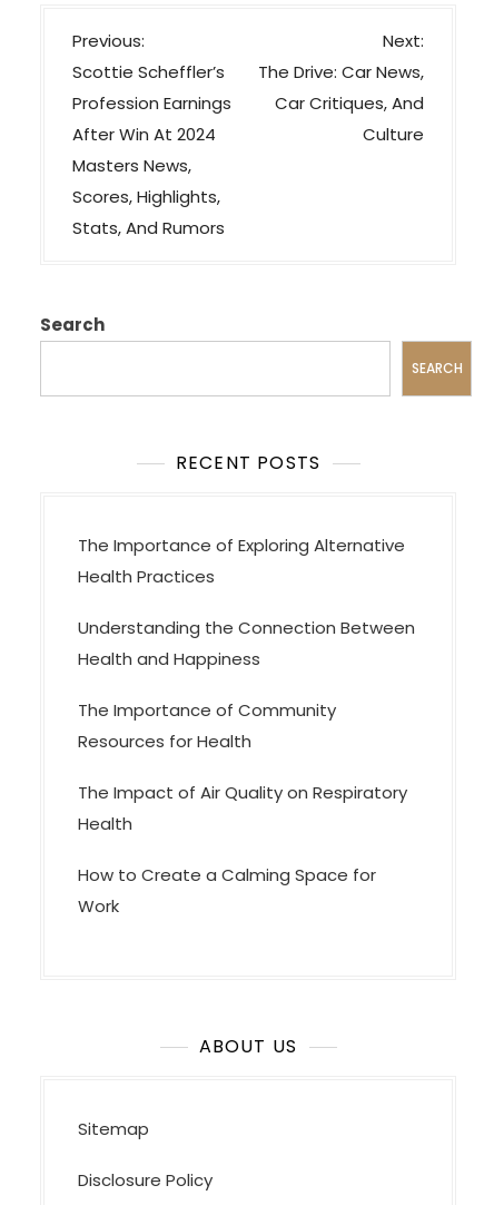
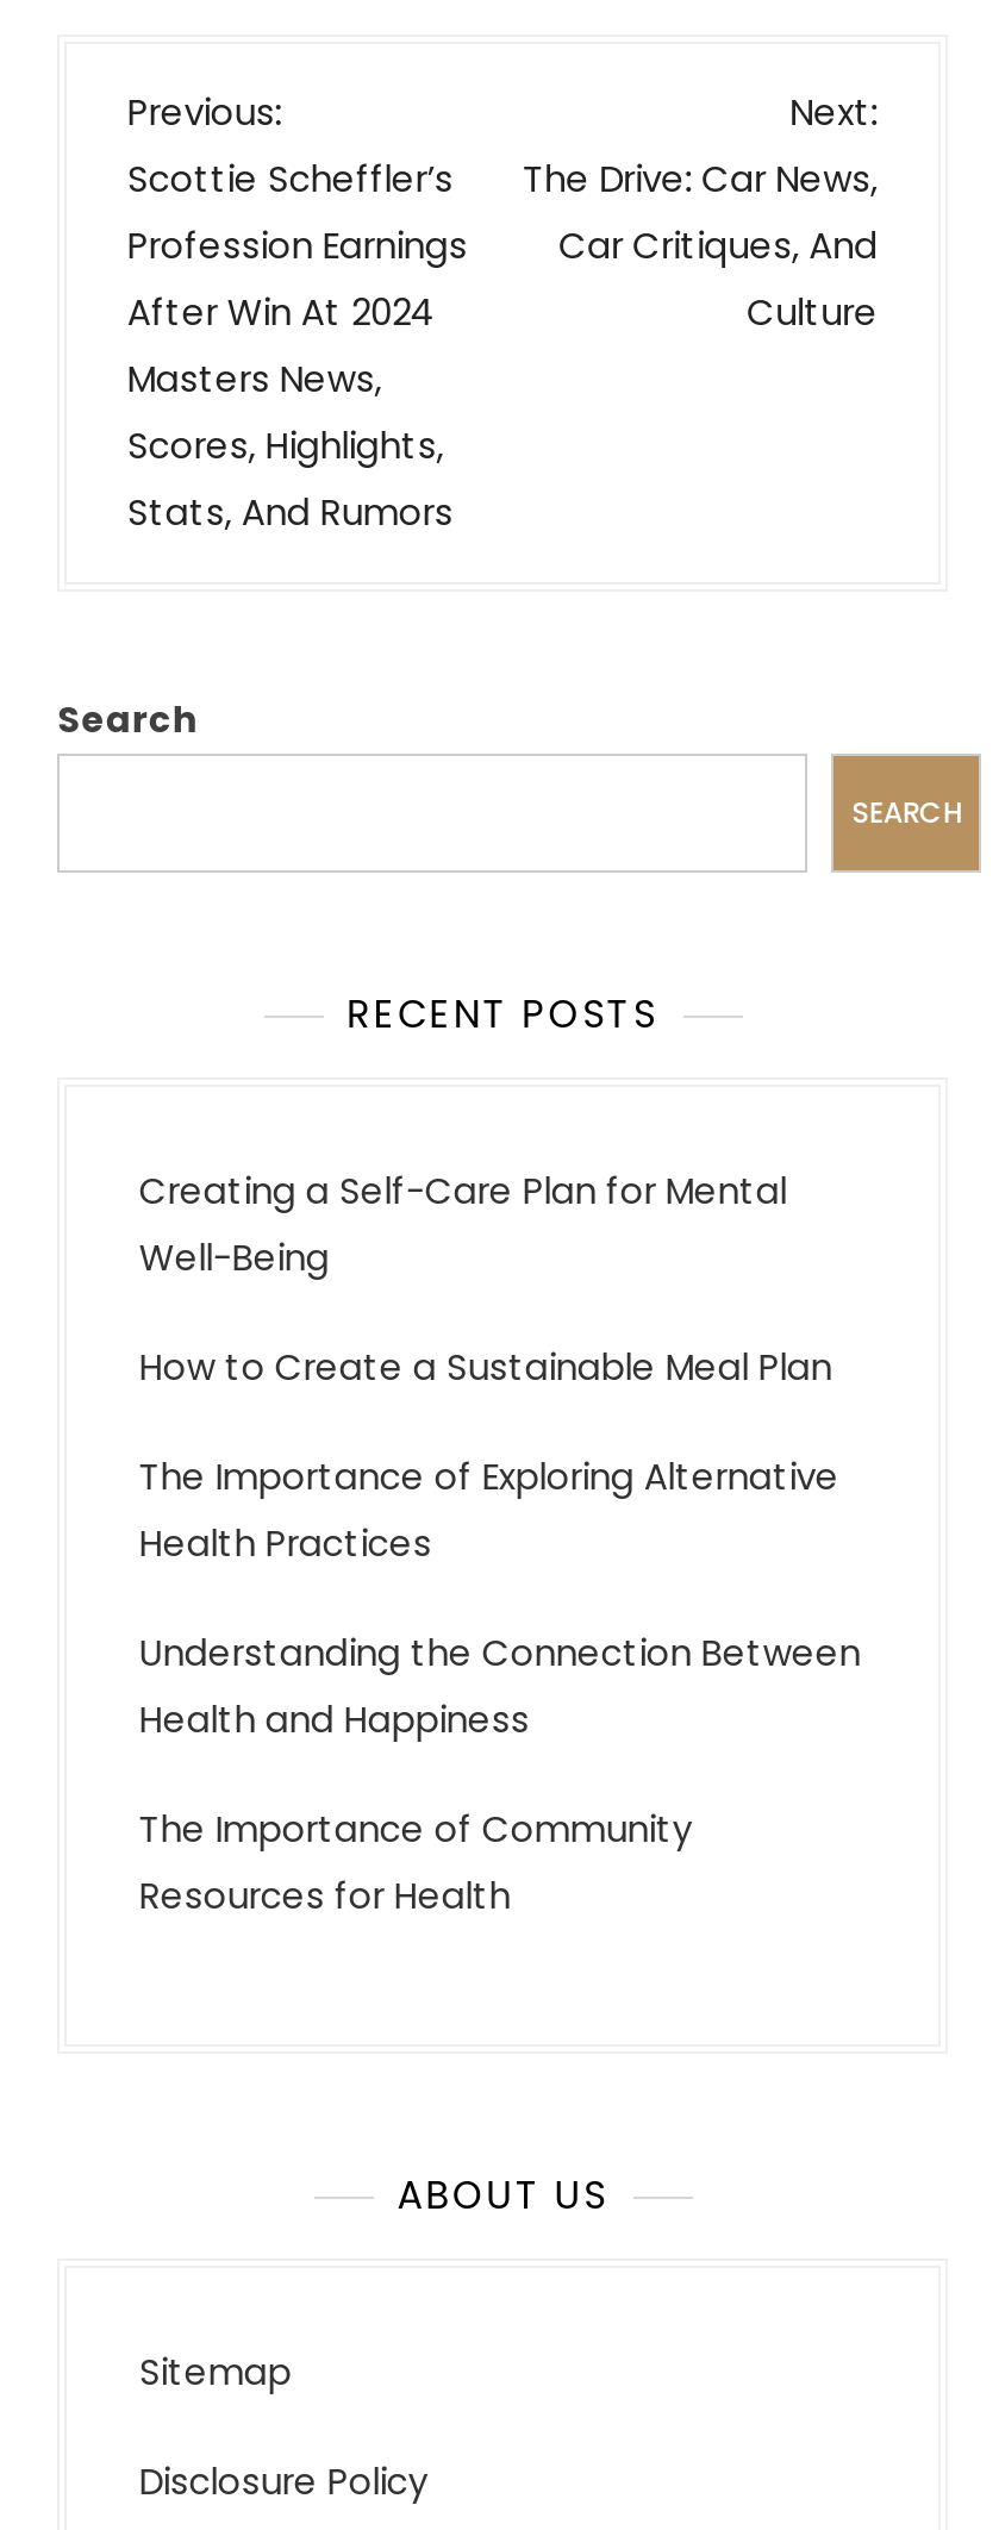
none -> [139,1165,832,1392] Creating a Self-Care Plan for Mental | Well-Being | How to Create a Sustainable Meal Plan
moved [78,533,415,753] -> [139,1451,861,1920]: The Importance of Exploring Alternative | Health Practices | Understanding the Connection Between | Health and Happiness | The Importance of Community | Resources for Health
[78,781,408,918] The Impact of Air Quality on Respiratory | Health | How to Create a Calming Space for | Work -> none

